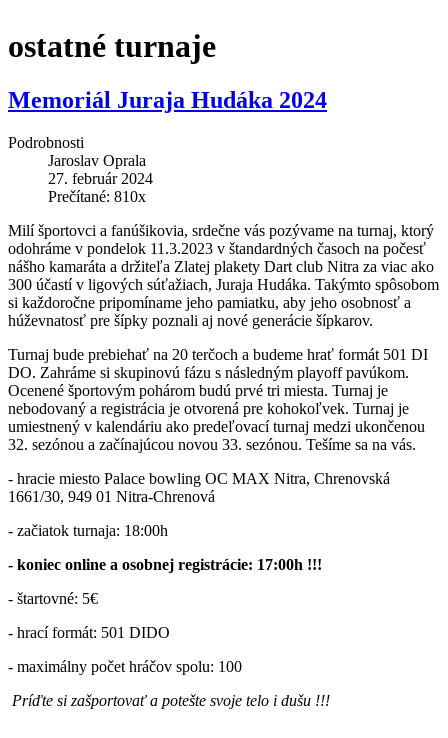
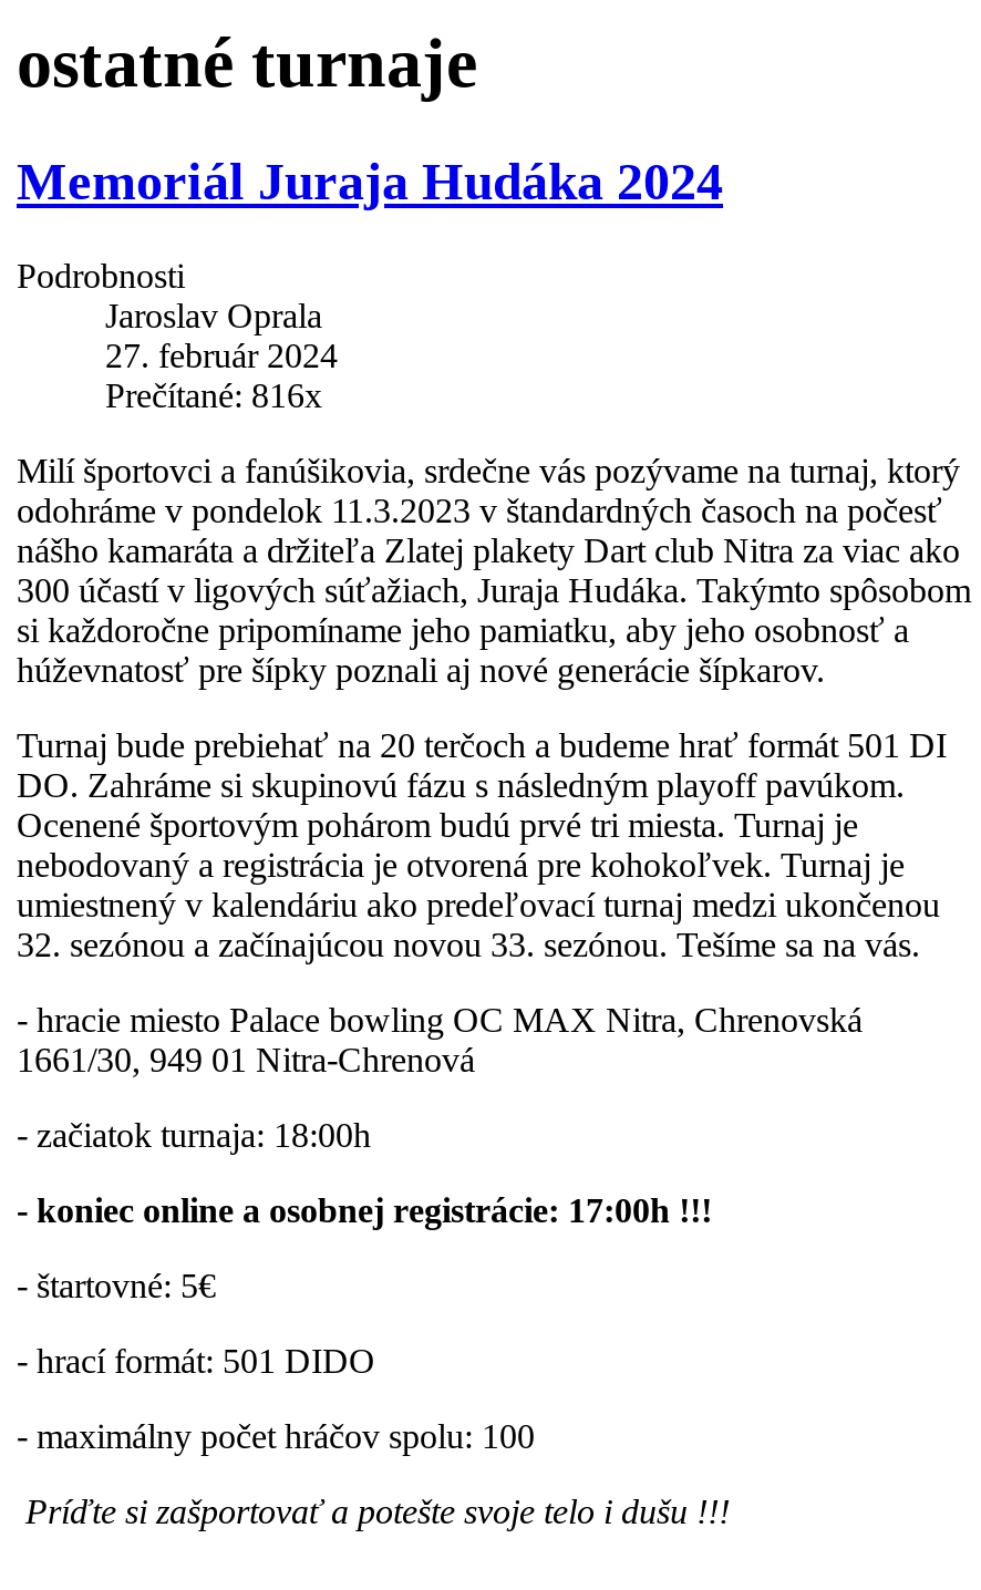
[48,188,146,205] Prečítané: 810x -> [105,376,322,414] Prečítané: 816x

